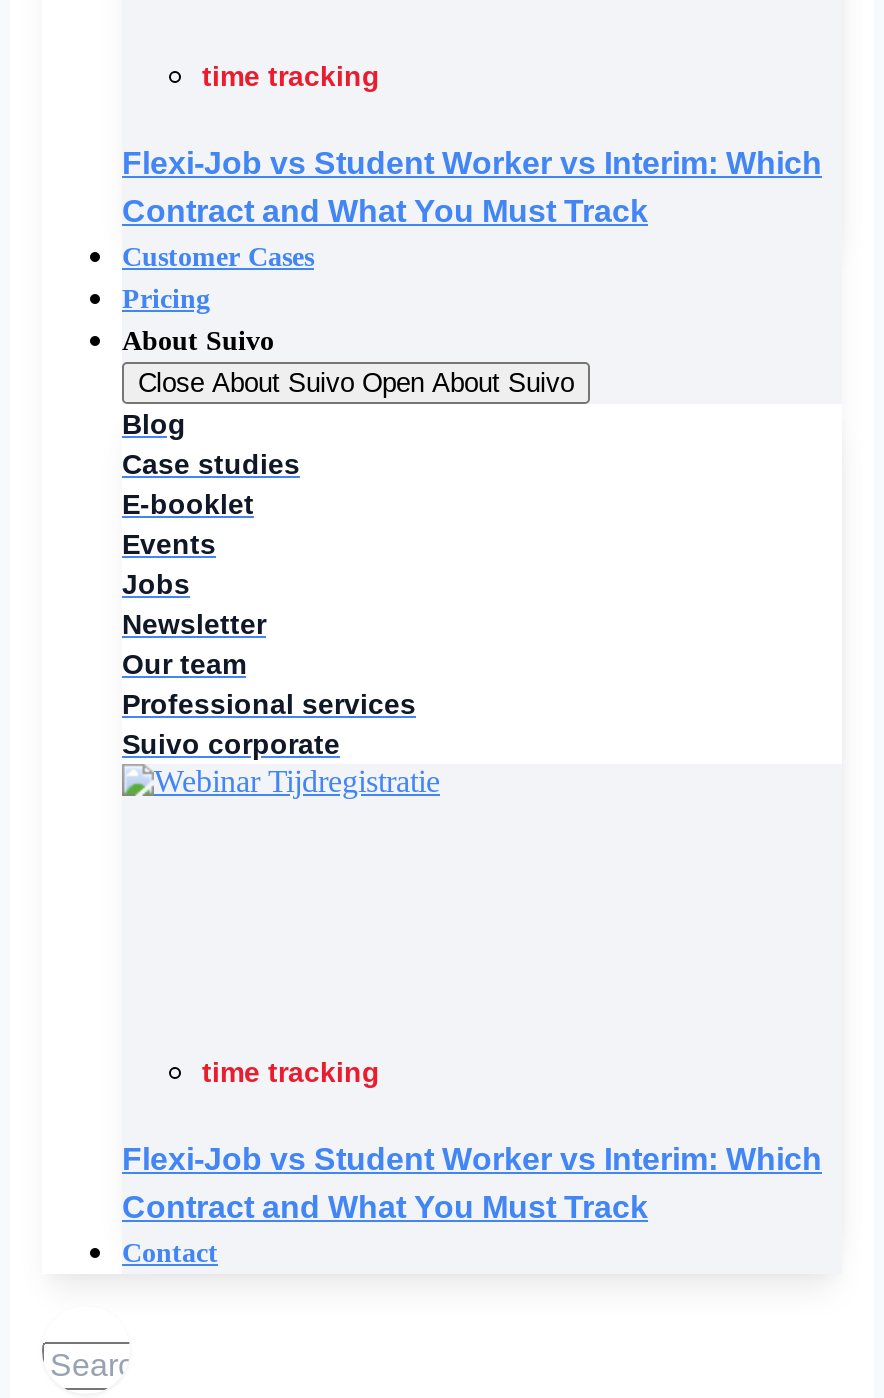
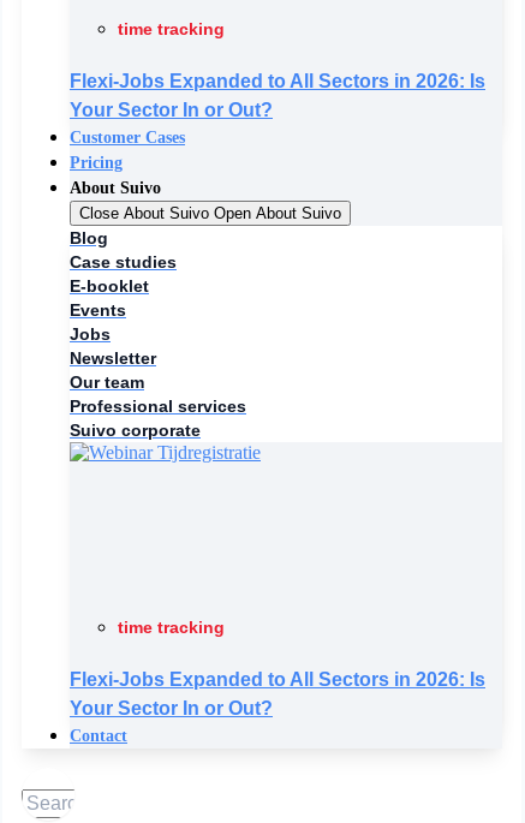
[122,146,822,228] Flexi-Job vs Student Worker vs Interim: Which | Contract and What You Must Track -> [70,71,485,120] Flexi-Jobs Expanded to All Sectors in 2026: Is | Your Sector In or Out?
[122,1142,822,1224] Flexi-Job vs Student Worker vs Interim: Which | Contract and What You Must Track -> [70,669,485,718] Flexi-Jobs Expanded to All Sectors in 2026: Is | Your Sector In or Out?

